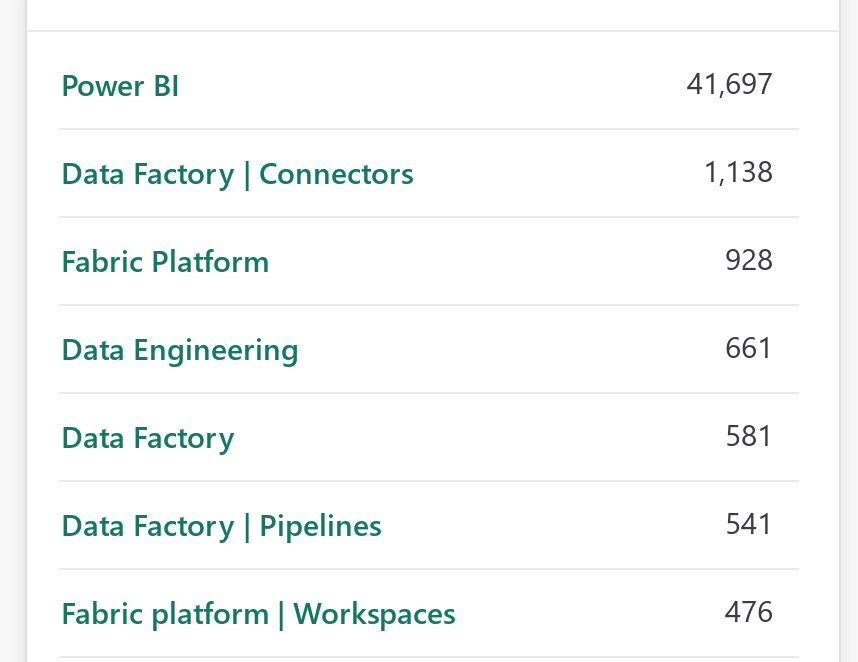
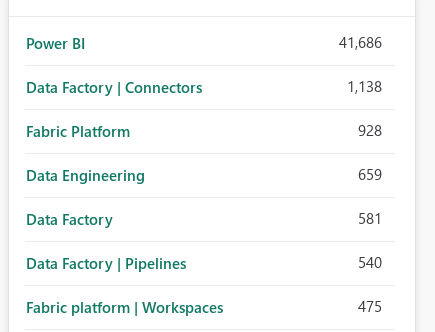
[687,62,773,102] 41,697 -> [339,32,382,52] 41,686
[725,326,773,366] 661 -> [358,164,382,184] 659
[725,502,773,542] 541 -> [358,252,382,272] 540
[725,590,773,630] 476 -> [358,296,382,316] 475

